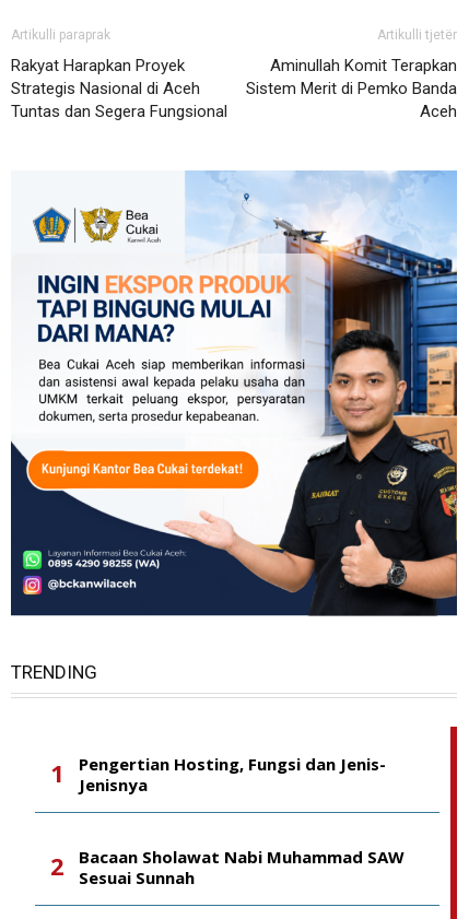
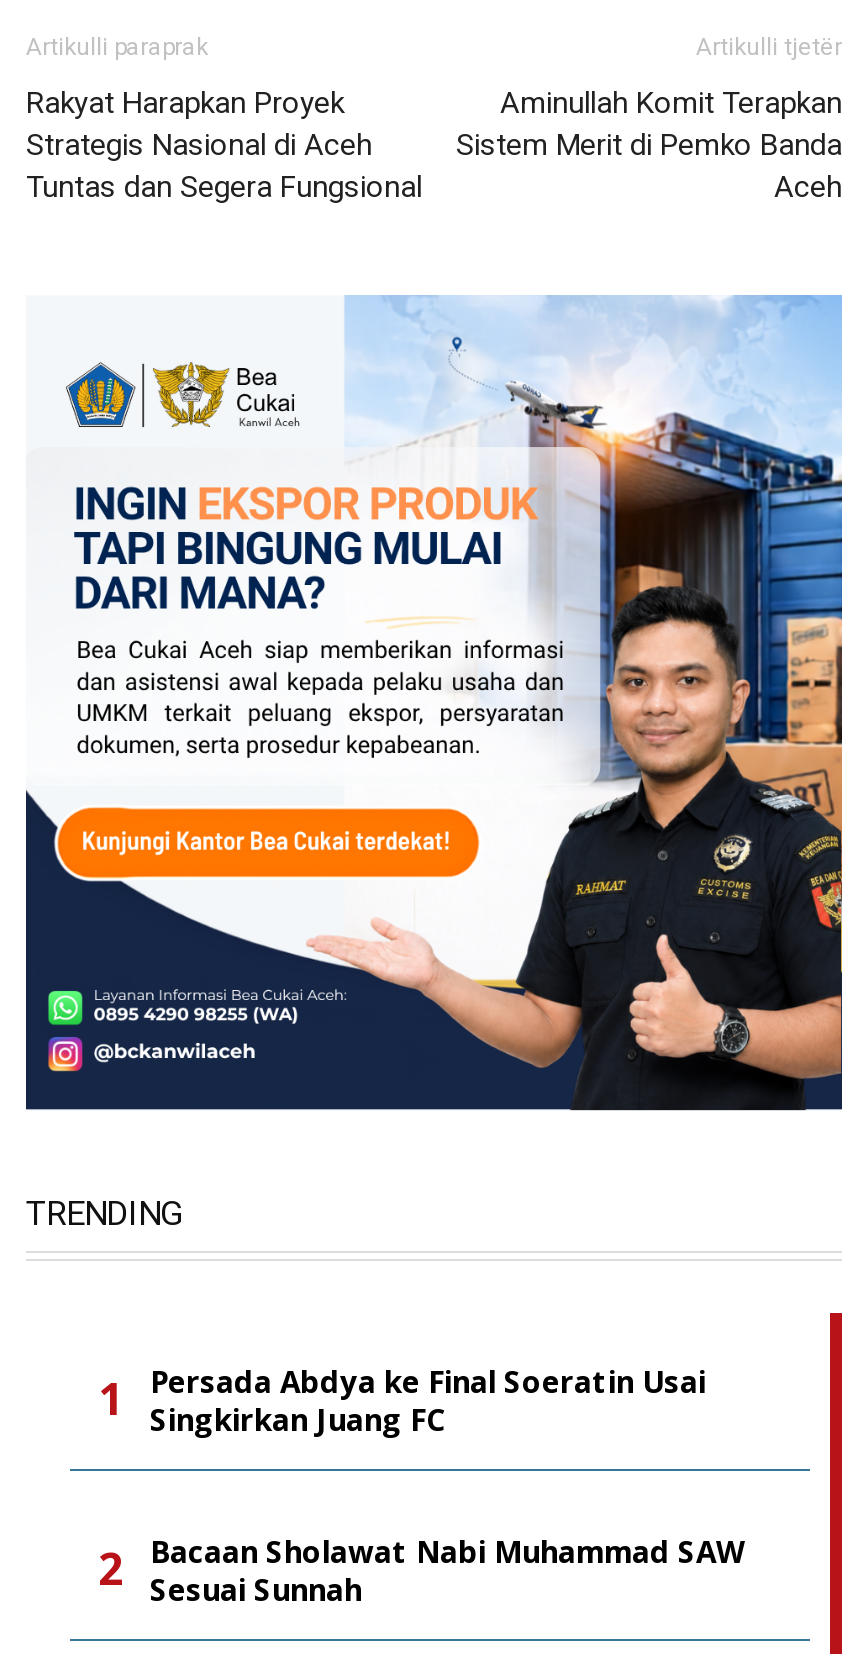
[79,752,386,795] Pengertian Hosting, Fungsi dan Jenis- | Jenisnya -> [150,1360,706,1438] Persada Abdya ke Final Soeratin Usai | Singkirkan Juang FC

